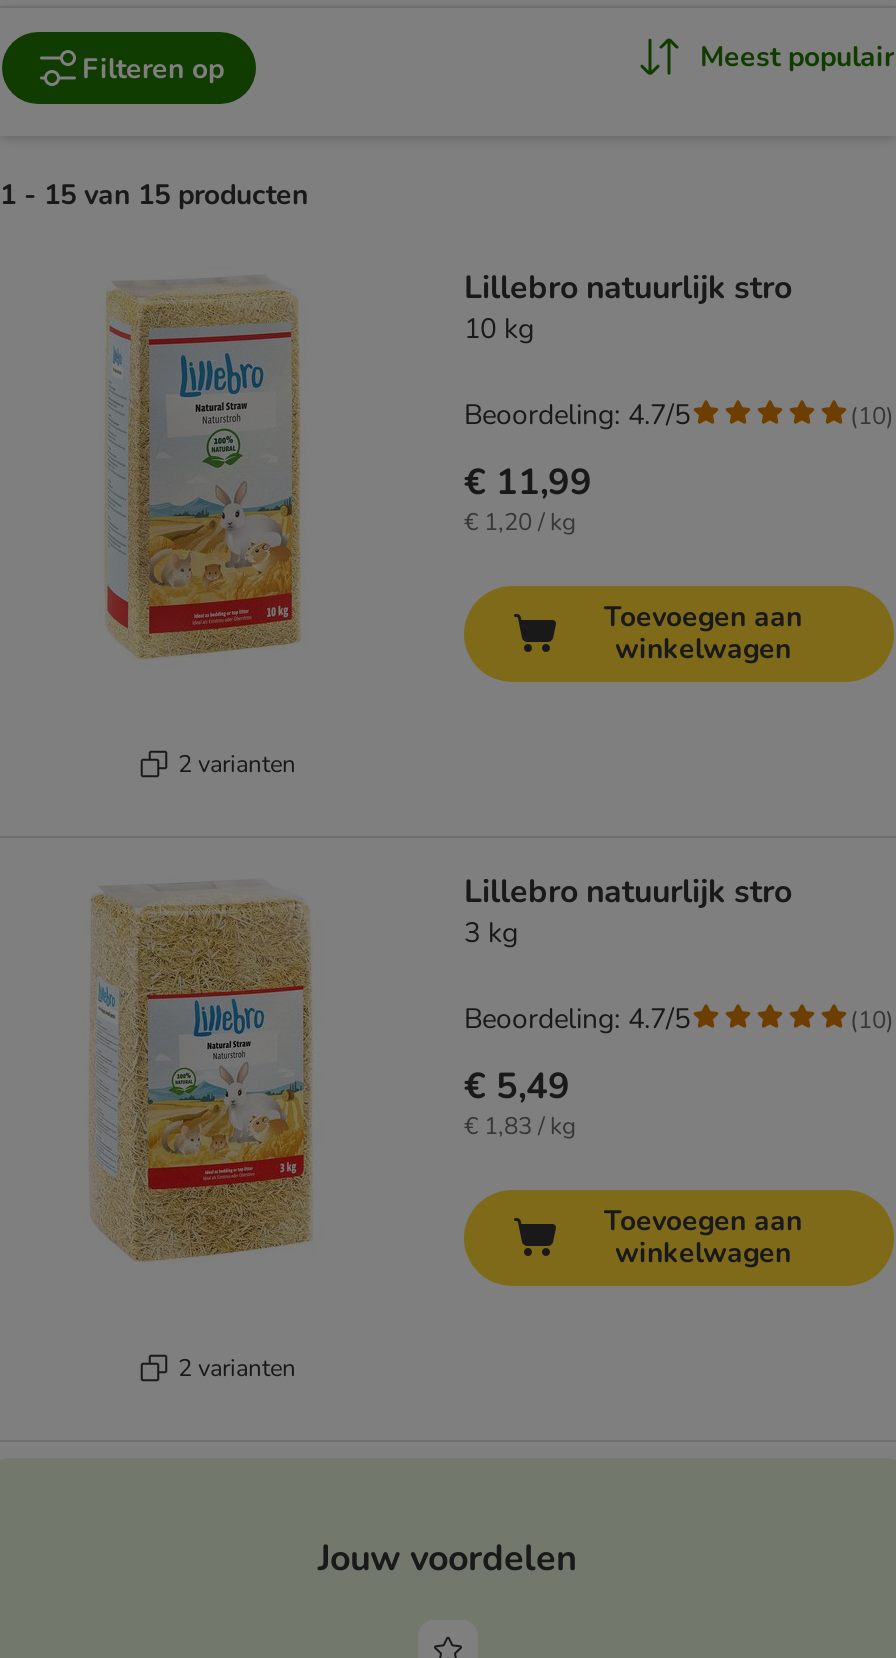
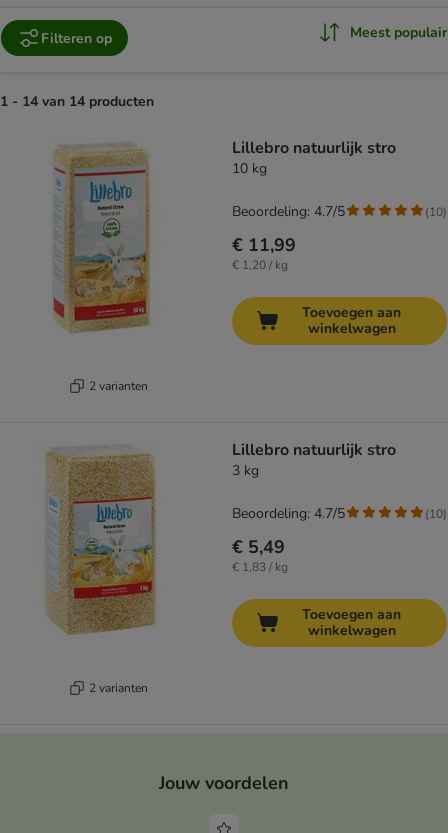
[0,176,308,214] 1 - 15 van 15 producten -> [0,92,154,111] 1 - 14 van 14 producten

